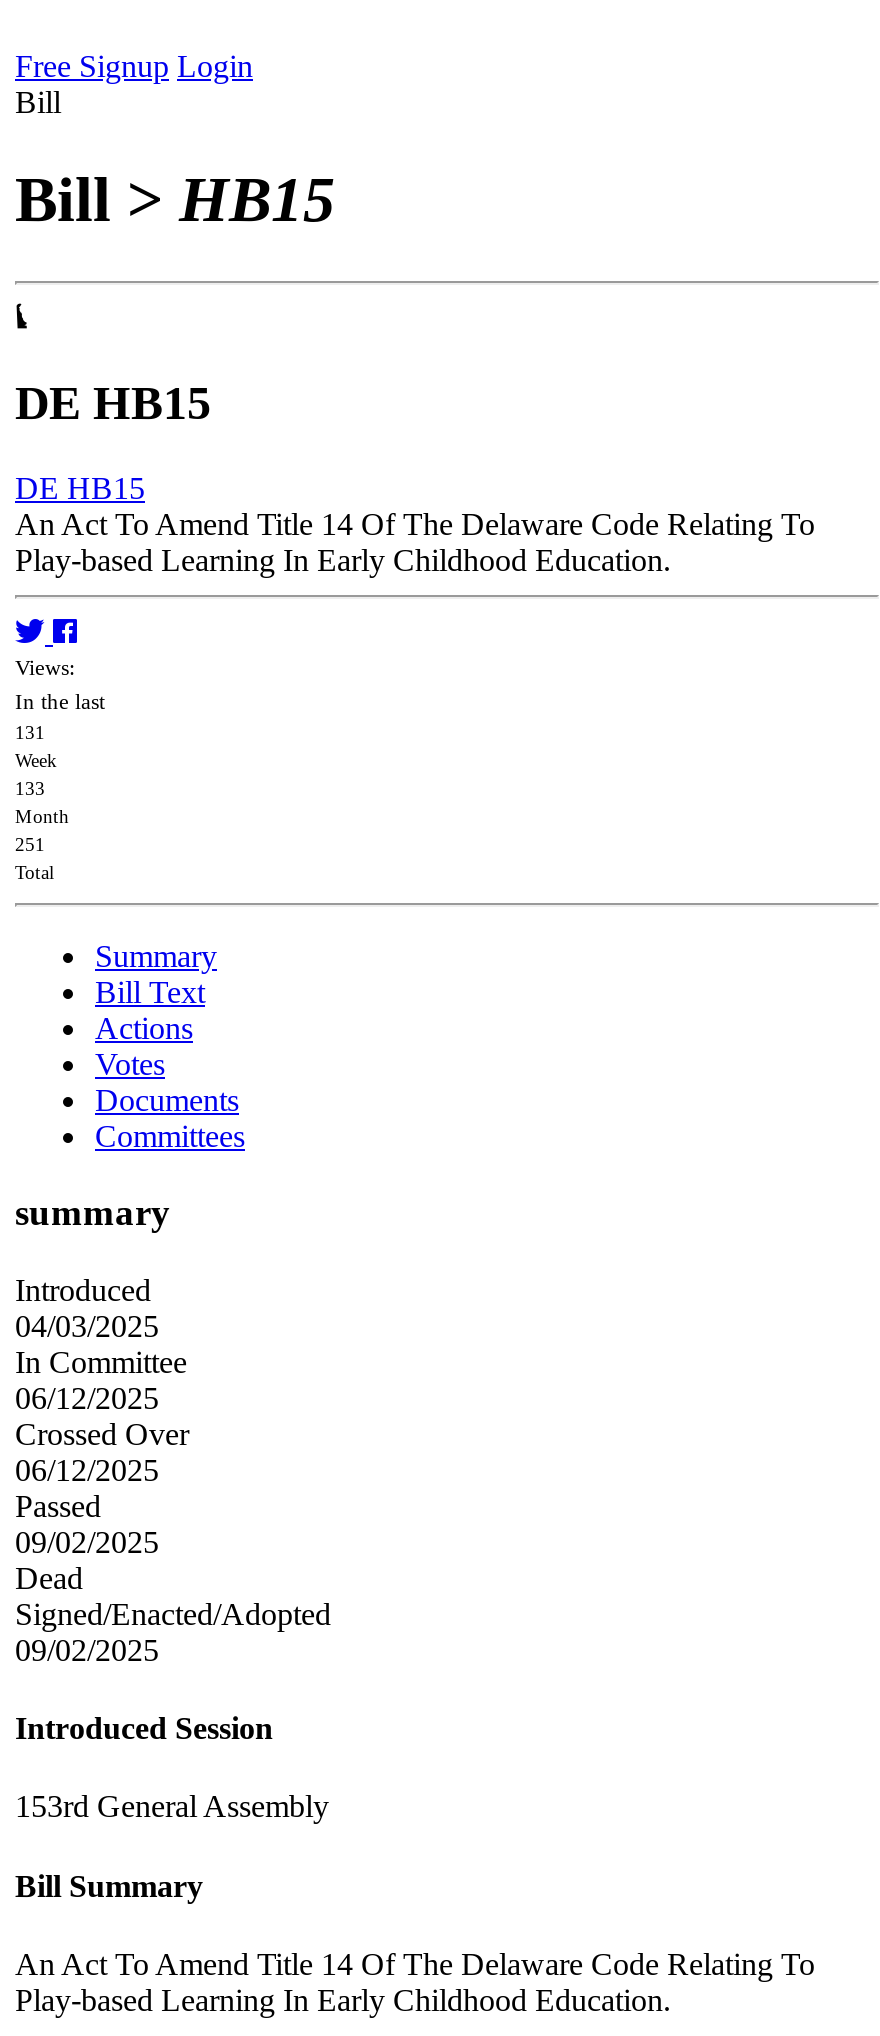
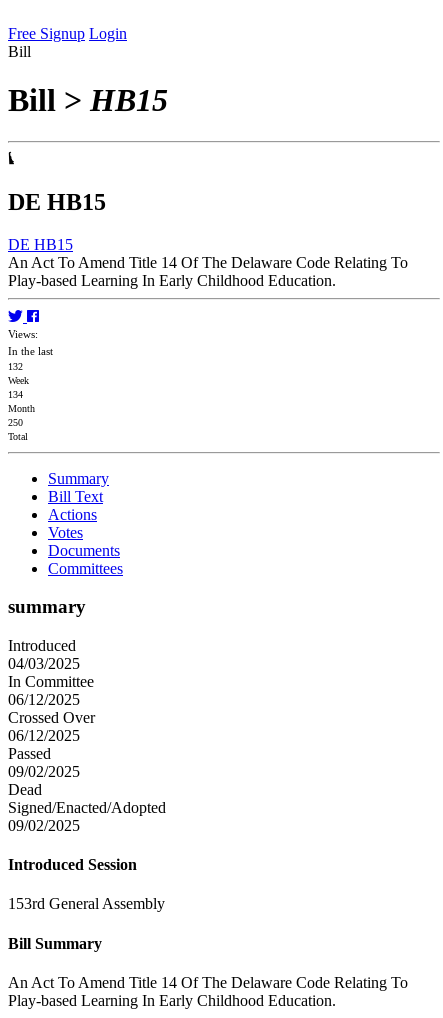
[15,720,45,742] 131 -> [8,360,23,371] 132
[15,776,45,798] 133 -> [8,388,23,399] 134
[15,832,45,854] 251 -> [8,416,23,427] 250

